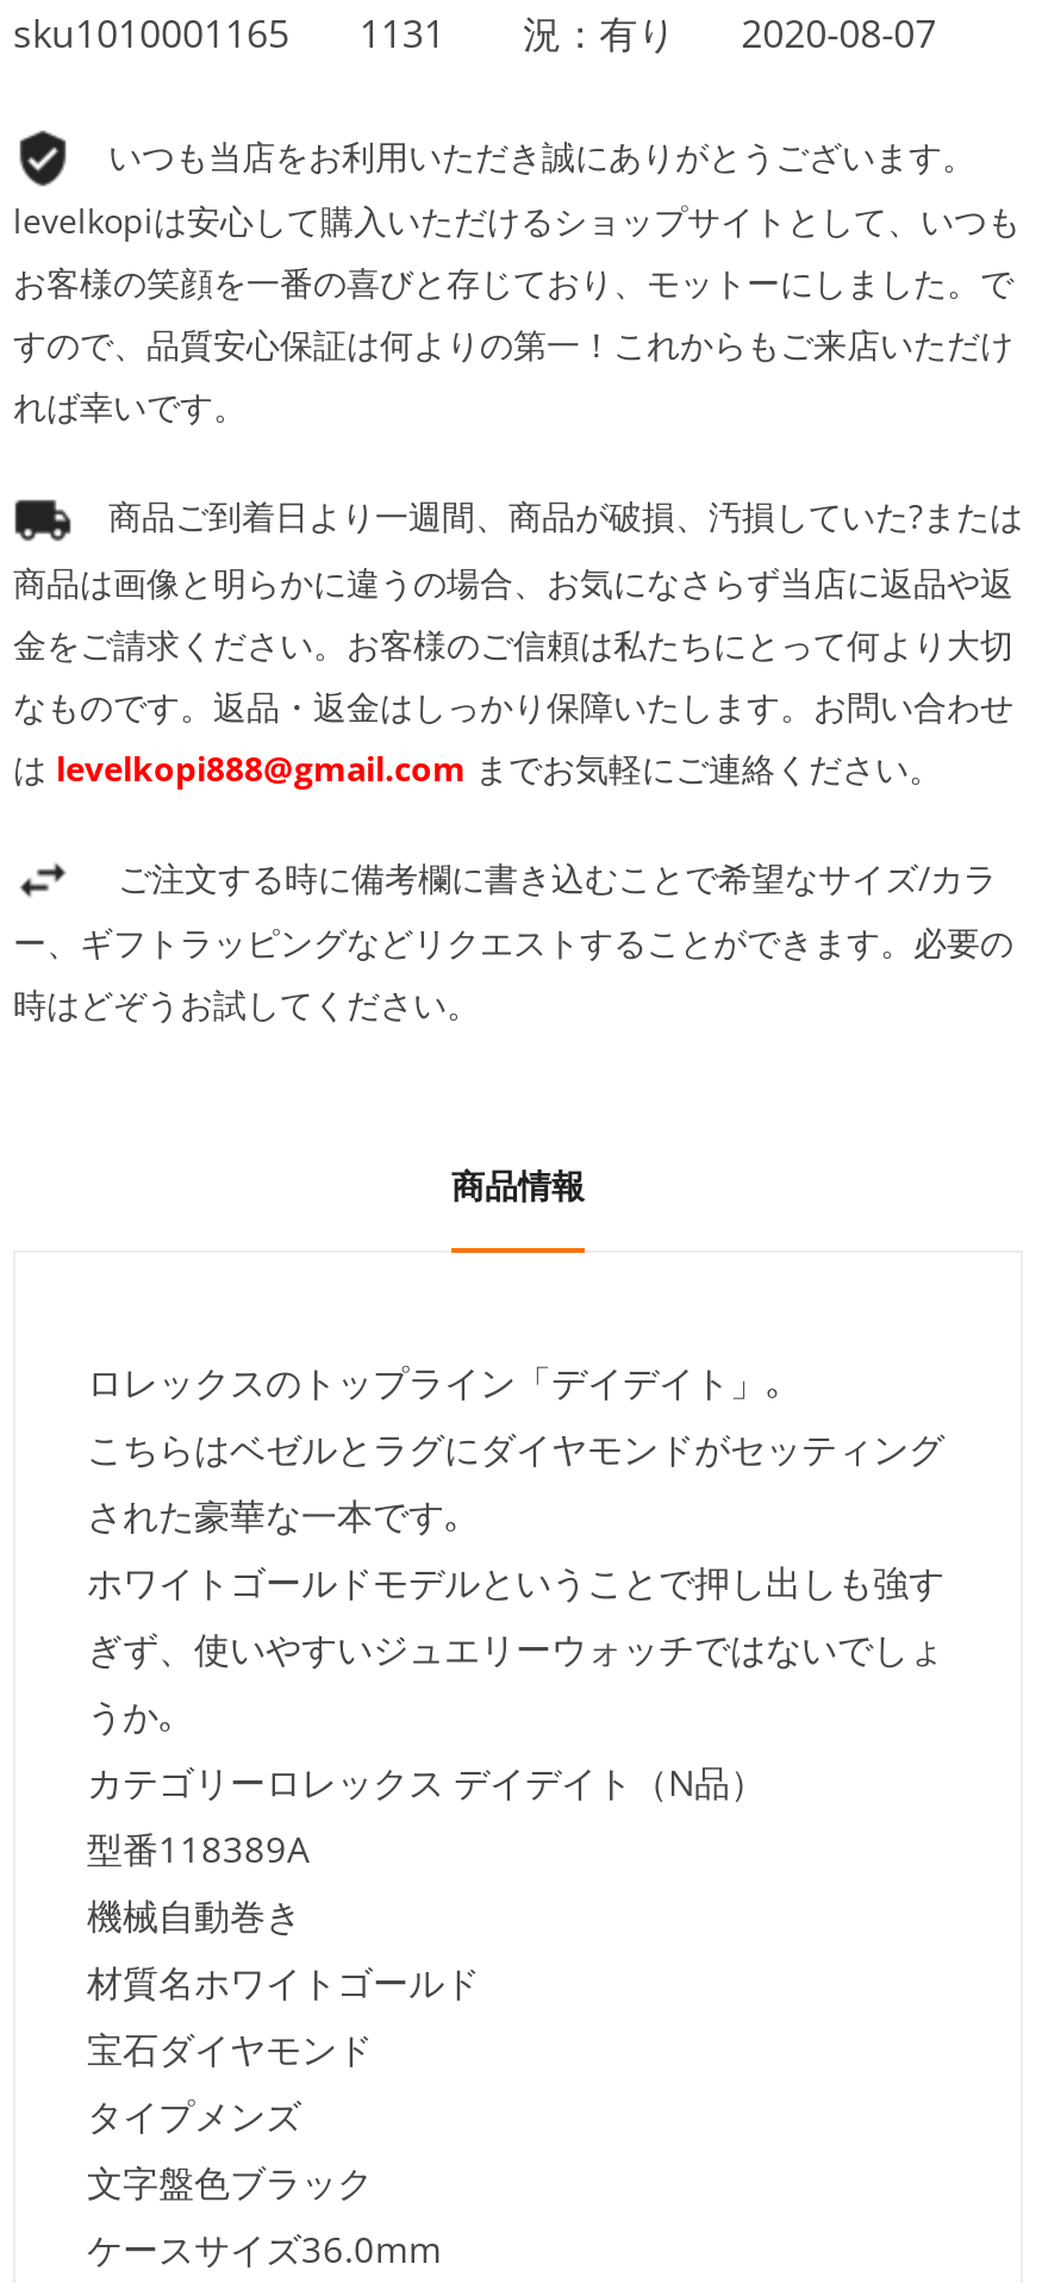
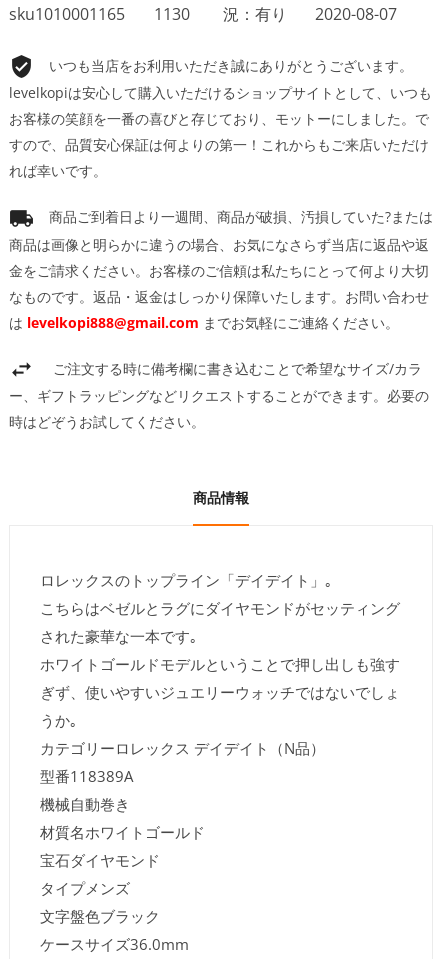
[13,7,936,60] sku1010001165 1131 況：有り 2020-08-07 -> [9,3,397,25] sku1010001165 1130 況：有り 2020-08-07

